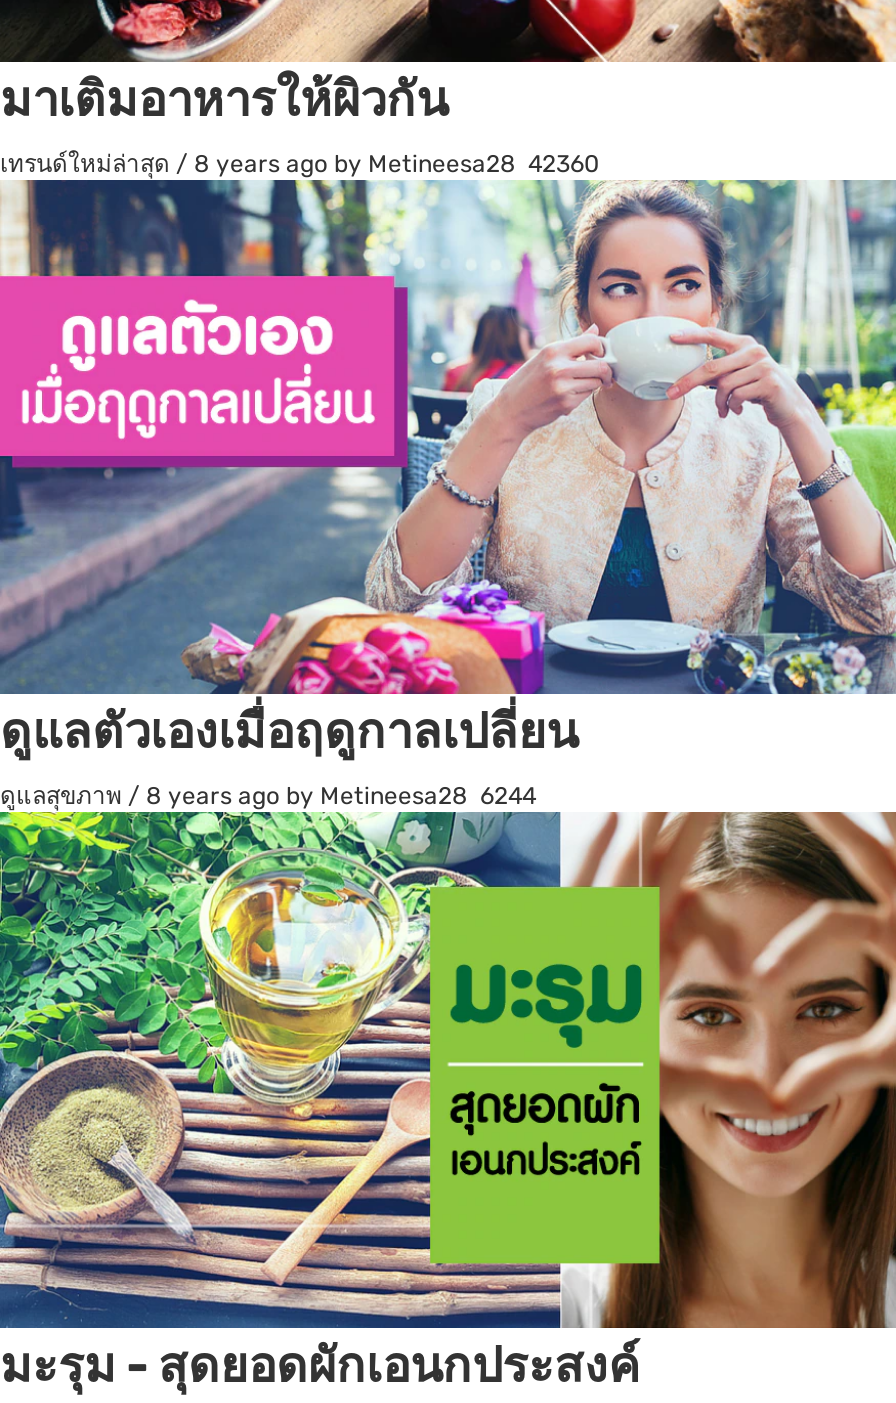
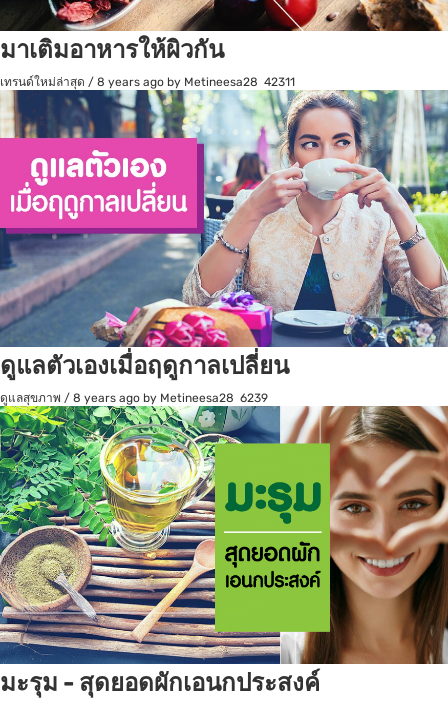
[0,150,600,178] เทรนด์ใหม่ล่าสุด / 8 years ago by Metineesa28 42360 -> [0,75,295,89] เทรนด์ใหม่ล่าสุด / 8 years ago by Metineesa28 42311
[0,783,536,811] ดูแลสุขภาพ / 8 years ago by Metineesa28 6244 -> [0,391,268,405] ดูแลสุขภาพ / 8 years ago by Metineesa28 6239

